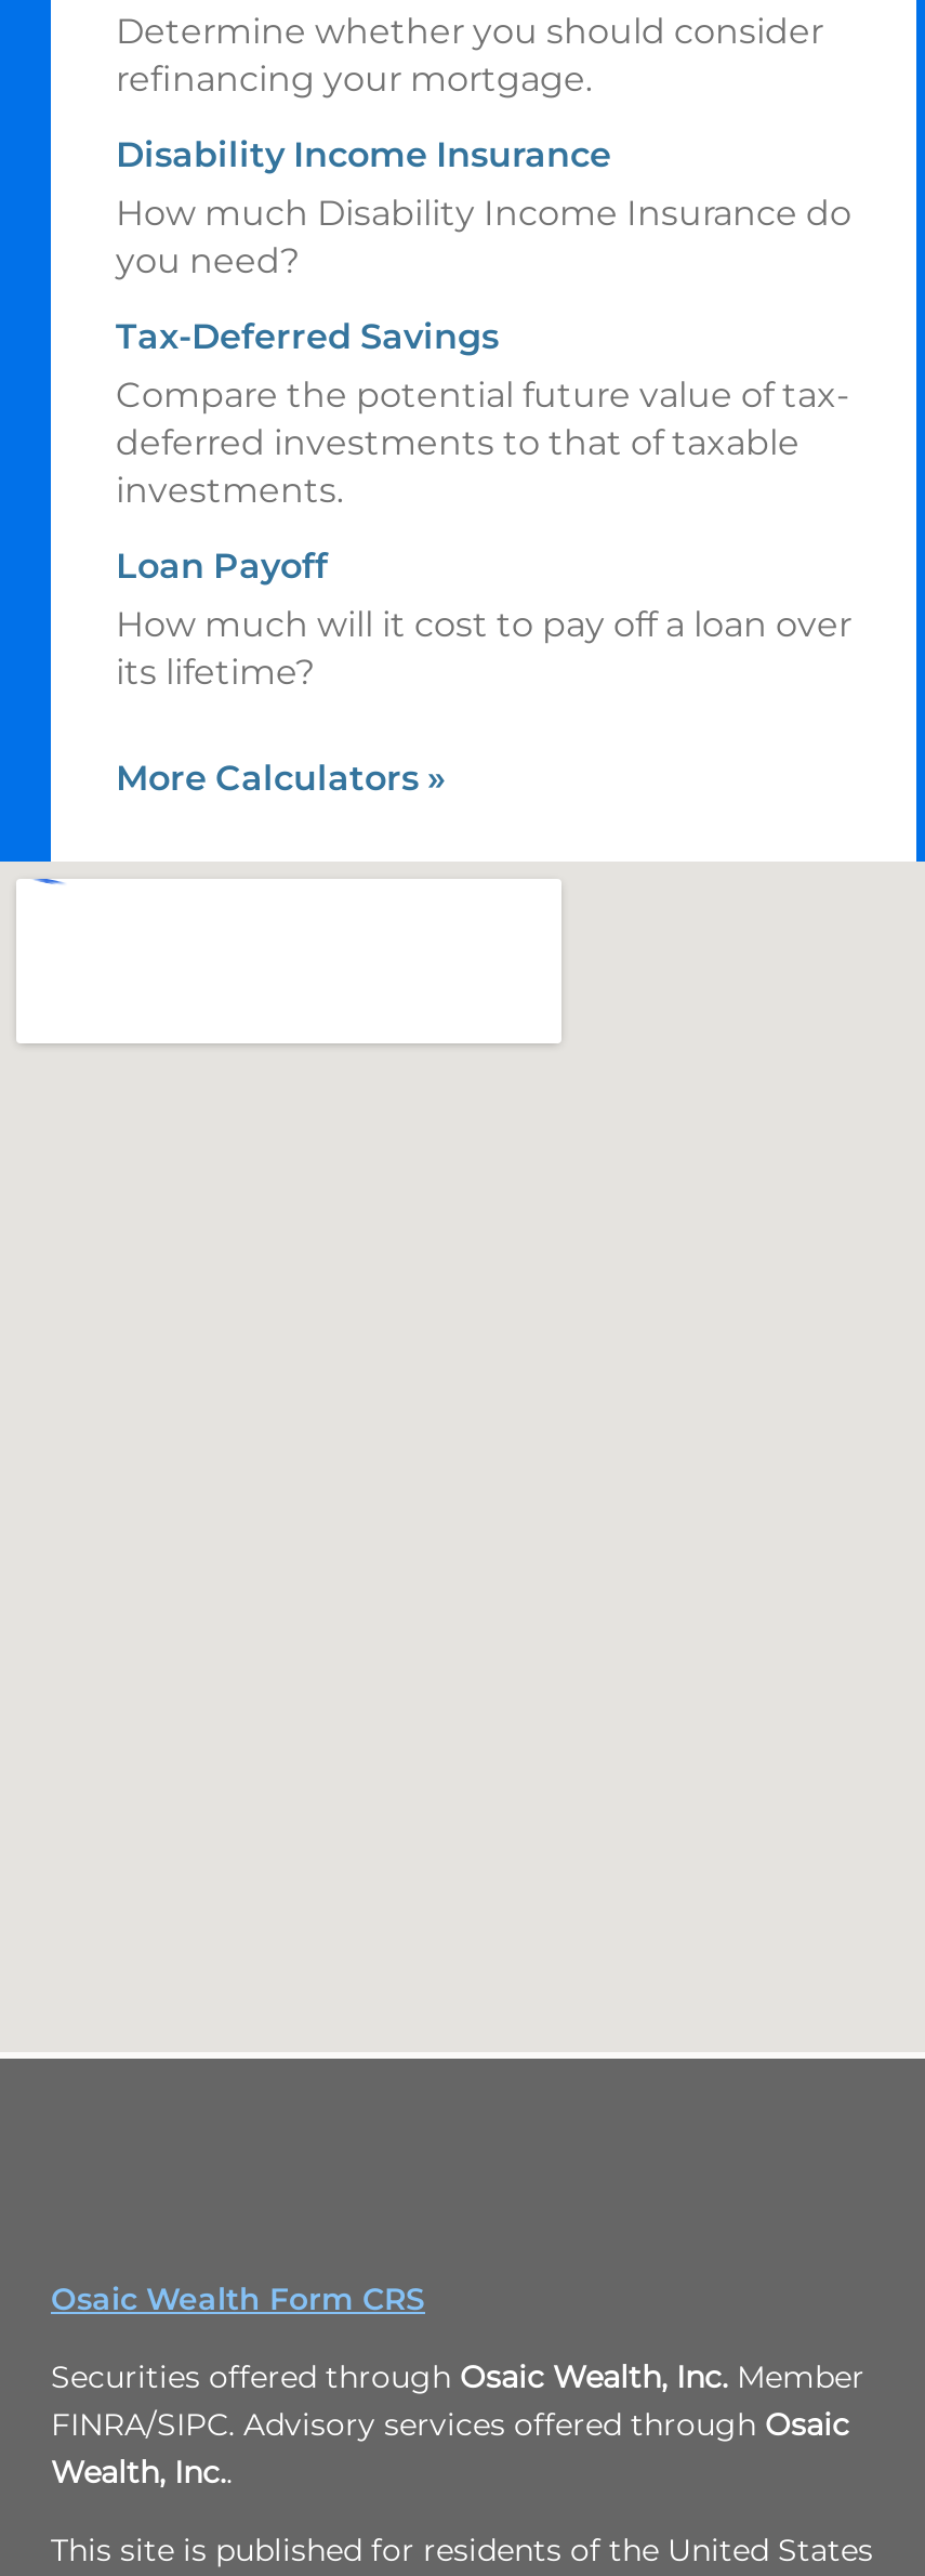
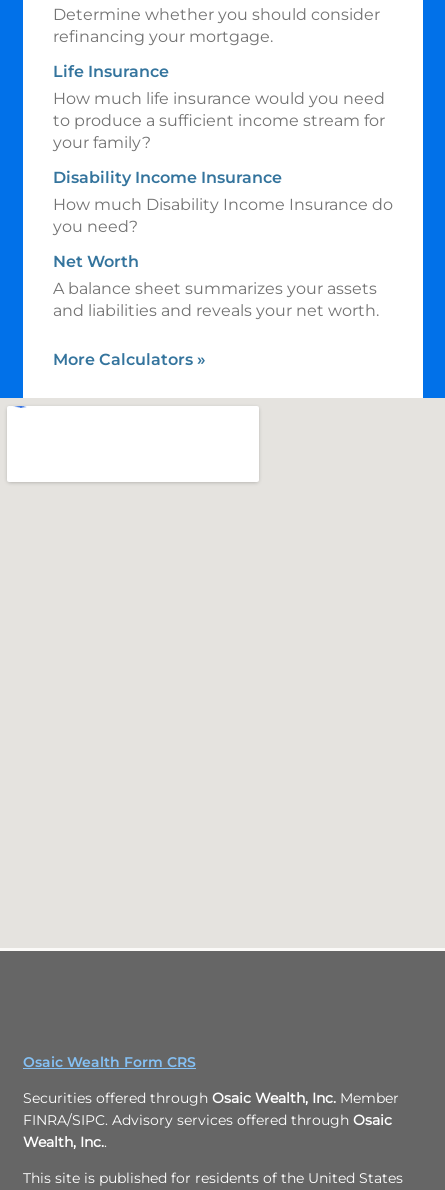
none -> [53,62,385,152] Life Insurance | How much life insurance would you need | to produce a sufficient income stream for | your family?
moved [116,134,851,281] -> [53,168,393,236]: Disability Income Insurance | How much Disability Income Insurance do | you need?
[116,316,851,693] Tax-Deferred Savings | Compare the potential future value of tax- | deferred investments to that of taxable | investments. | Loan Payoff | How much will it cost to pay off a loan over | its lifetime? -> [53,252,379,320] Net Worth | A balance sheet summarizes your assets | and liabilities and reveals your net worth.

